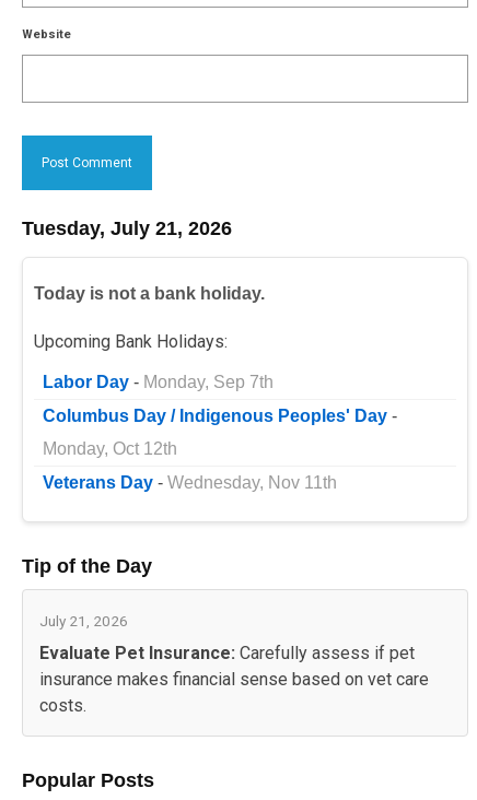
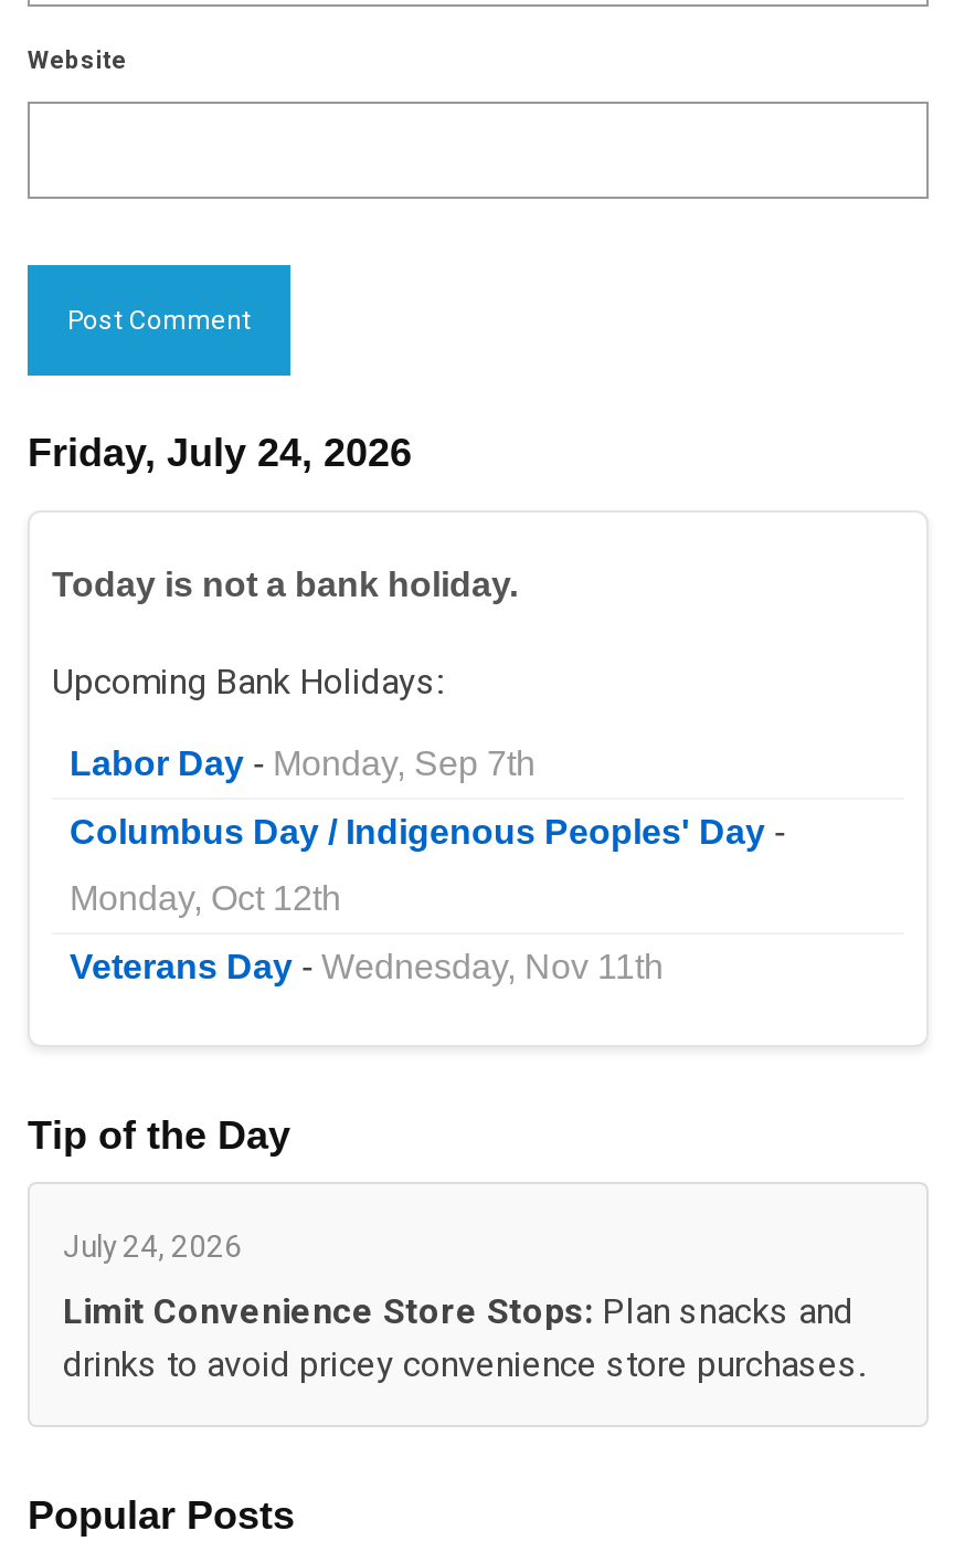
[22,217,232,239] Tuesday, July 21, 2026 -> [28,430,412,474] Friday, July 24, 2026
[39,612,128,629] July 21, 2026 -> [63,1228,242,1263] July 24, 2026
[39,642,429,716] Evaluate Pet Insurance: Carefully assess if pet | insurance makes financial sense based on vet care | costs. -> [63,1290,865,1385] Limit Convenience Store Stops: Plan snacks and | drinks to avoid pricey convenience store purchases.

